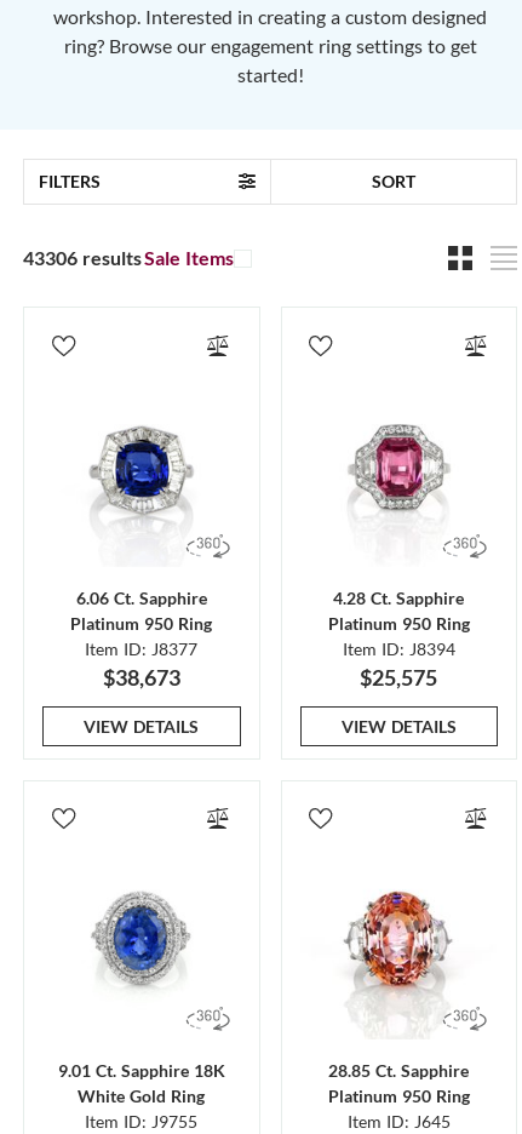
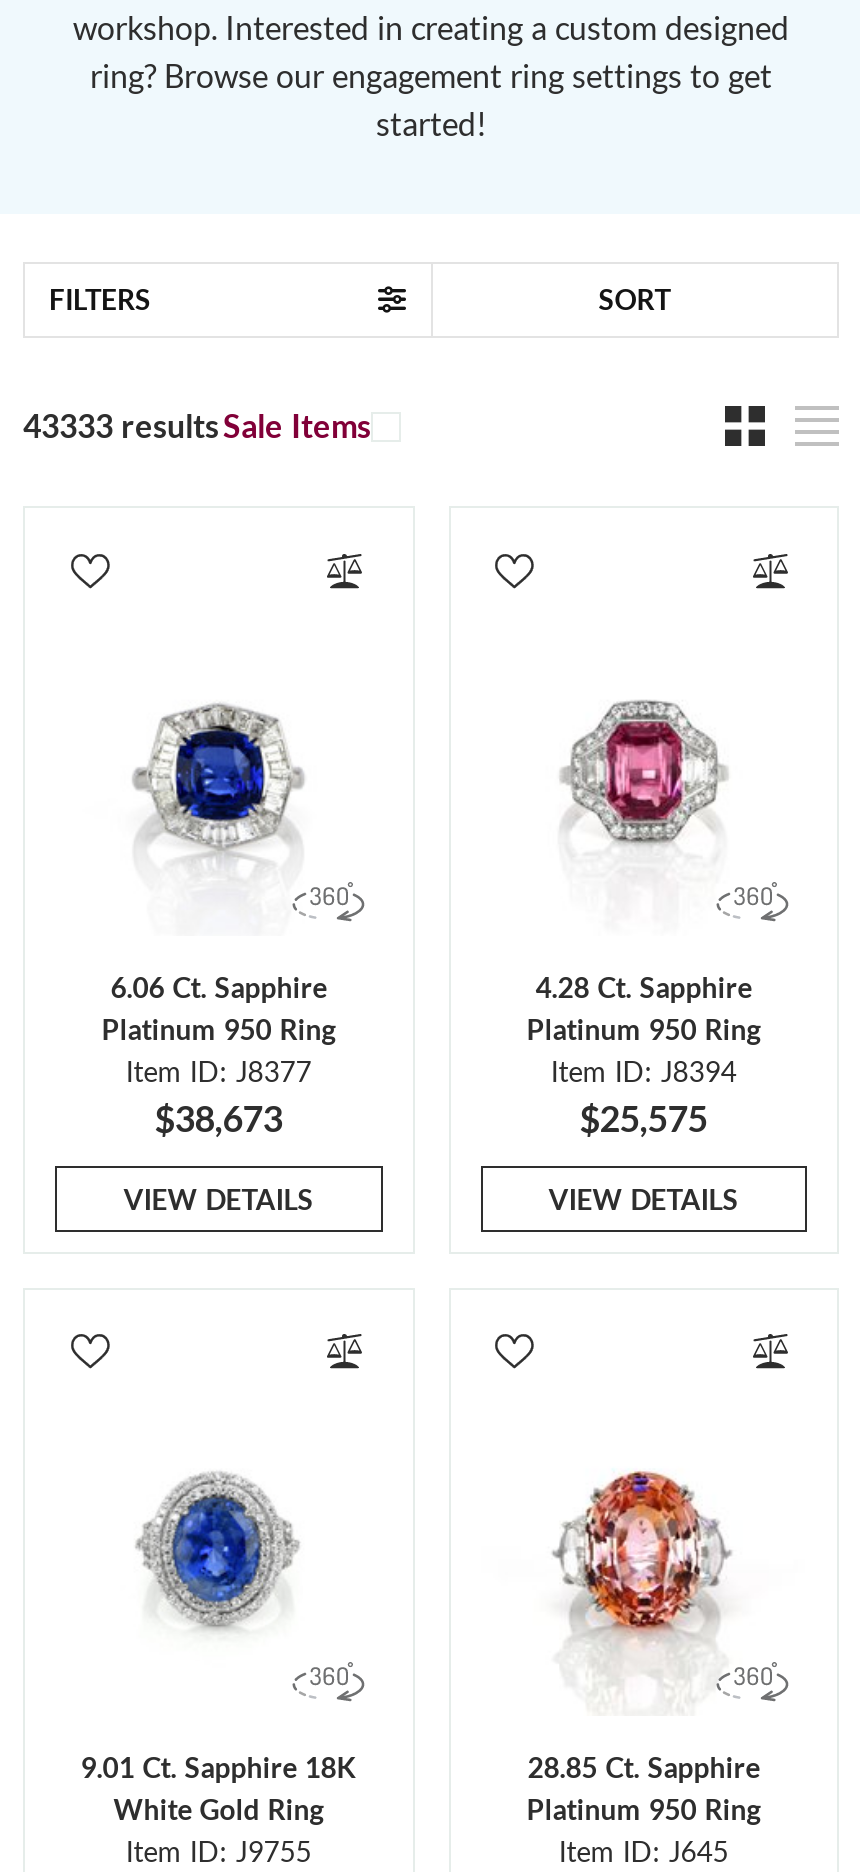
[23,245,234,269] 43306 results Sale Items -> [23,405,371,444] 43333 results Sale Items

